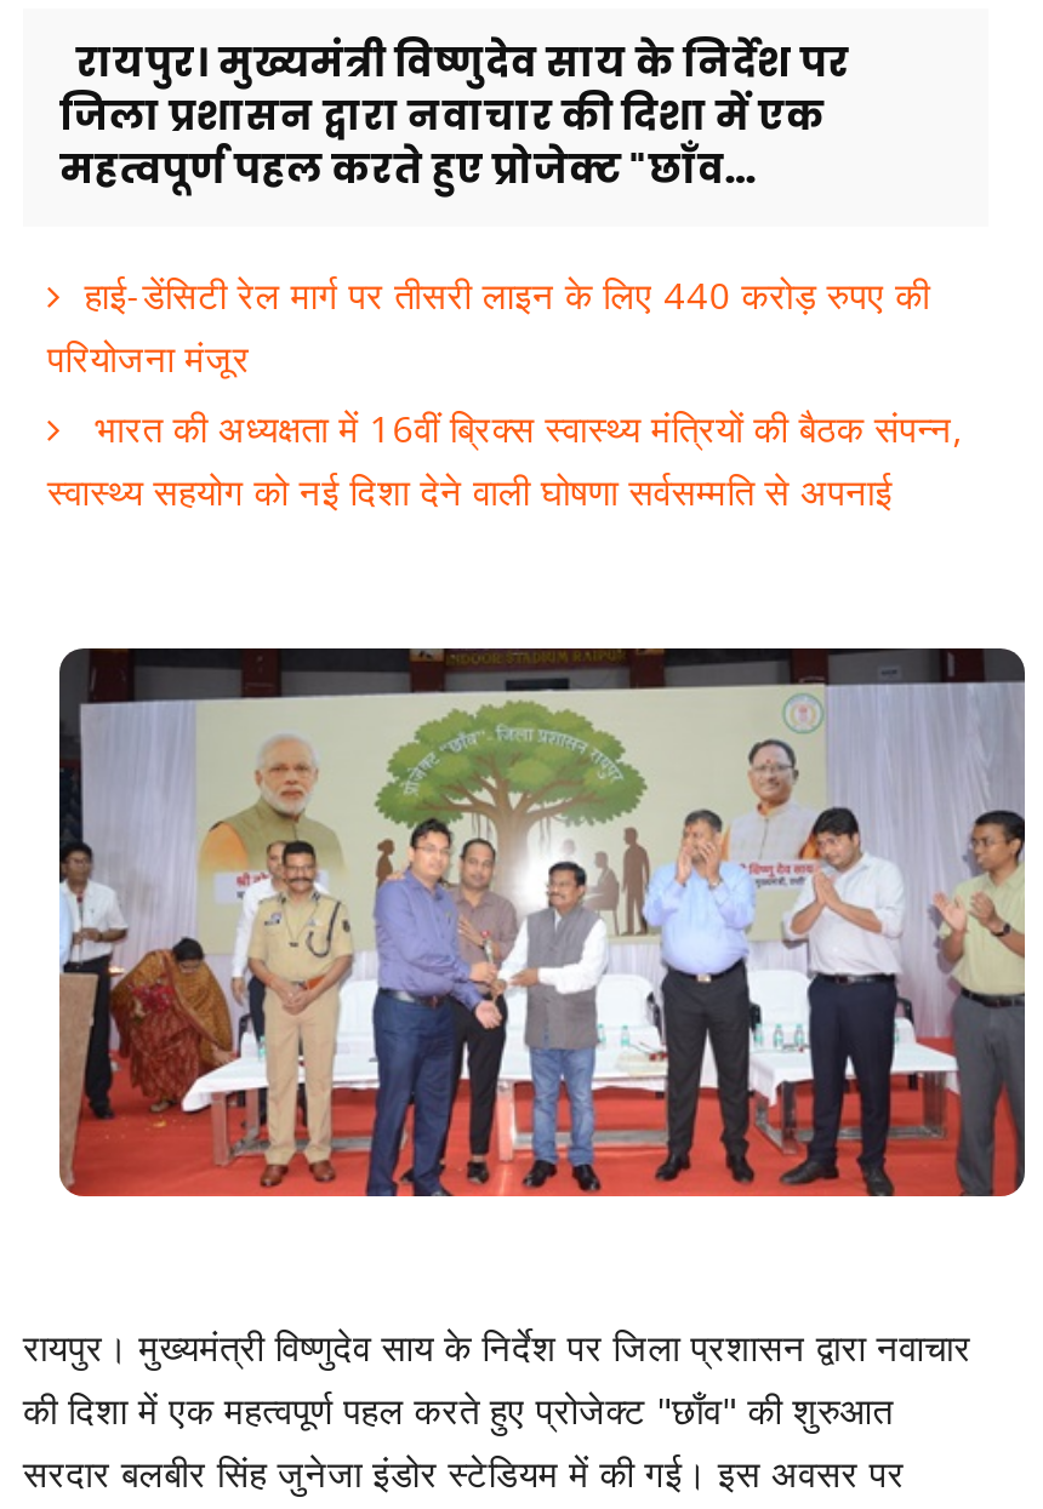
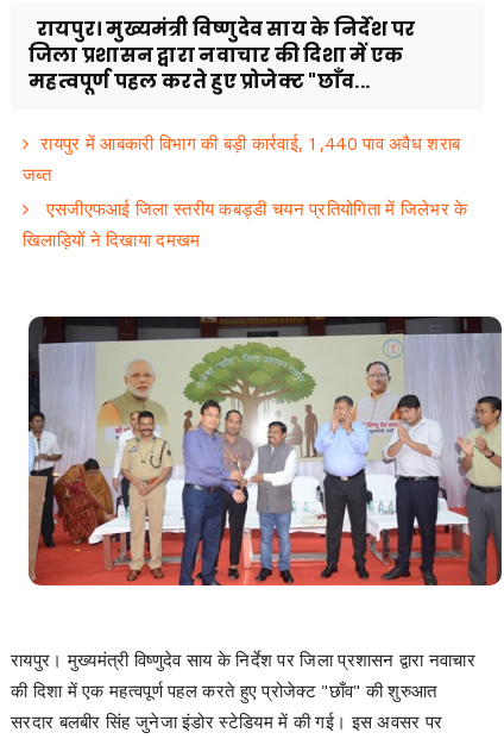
[47,270,963,515] हाई-डेंसिटी रेल मार्ग पर तीसरी लाइन के लिए 440 करोड़ रुपए की | परियोजना मंजूर | भारत की अध्यक्षता में 16वीं ब्रिक्स स्वास्थ्य मंत्रियों की बैठक संपन्न, | स्वास्थ्य सहयोग को नई दिशा देने वाली घोषणा सर्वसम्मति से अपनाई -> [23,131,468,251] रायपुर में आबकारी विभाग की बड़ी कार्रवाई, 1,440 पाव अवैध शराब | जब्त | एसजीएफआई जिला स्तरीय कबड्डी चयन प्रतियोगिता में जिलेभर के | खिलाड़ियों ने दिखाया दमखम

